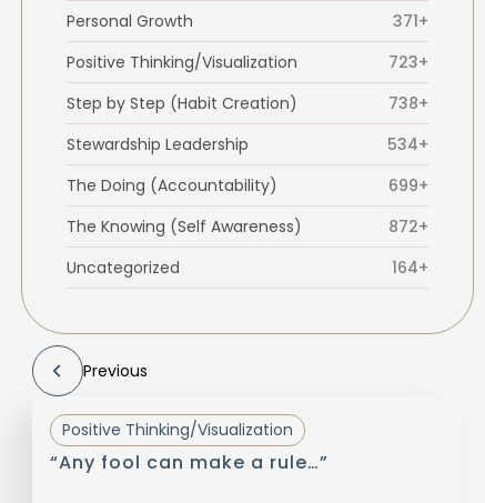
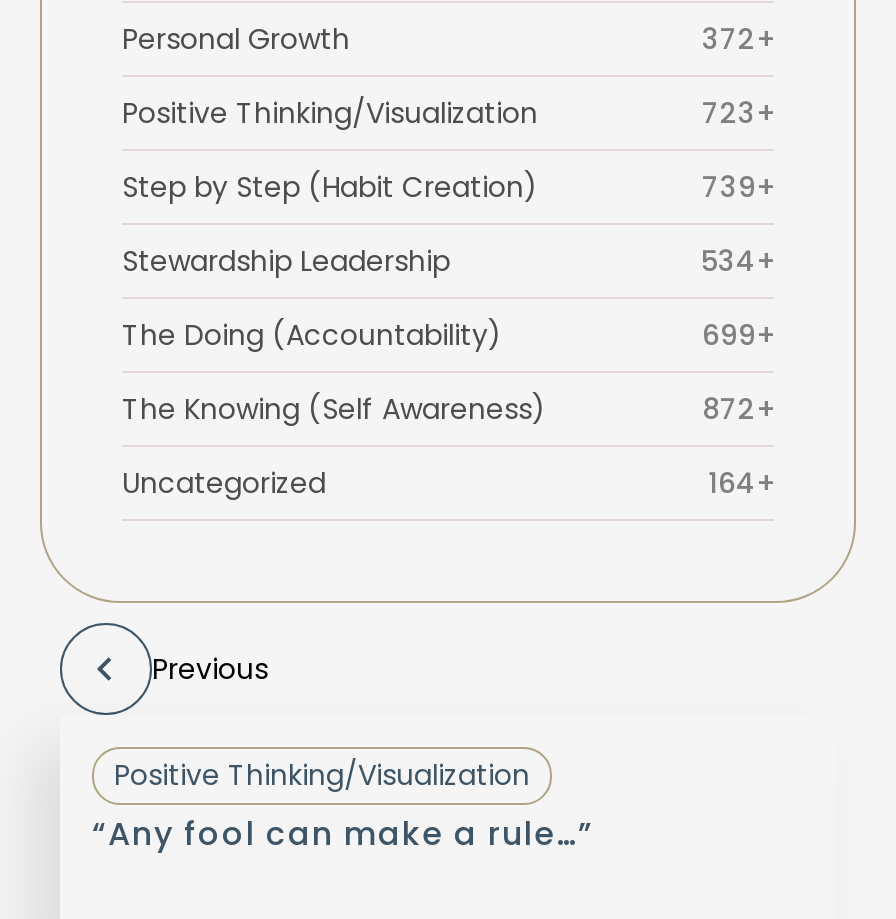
[393,10,428,33] 371+ -> [702,19,774,59] 372+
[388,92,428,115] 738+ -> [702,167,774,207] 739+

